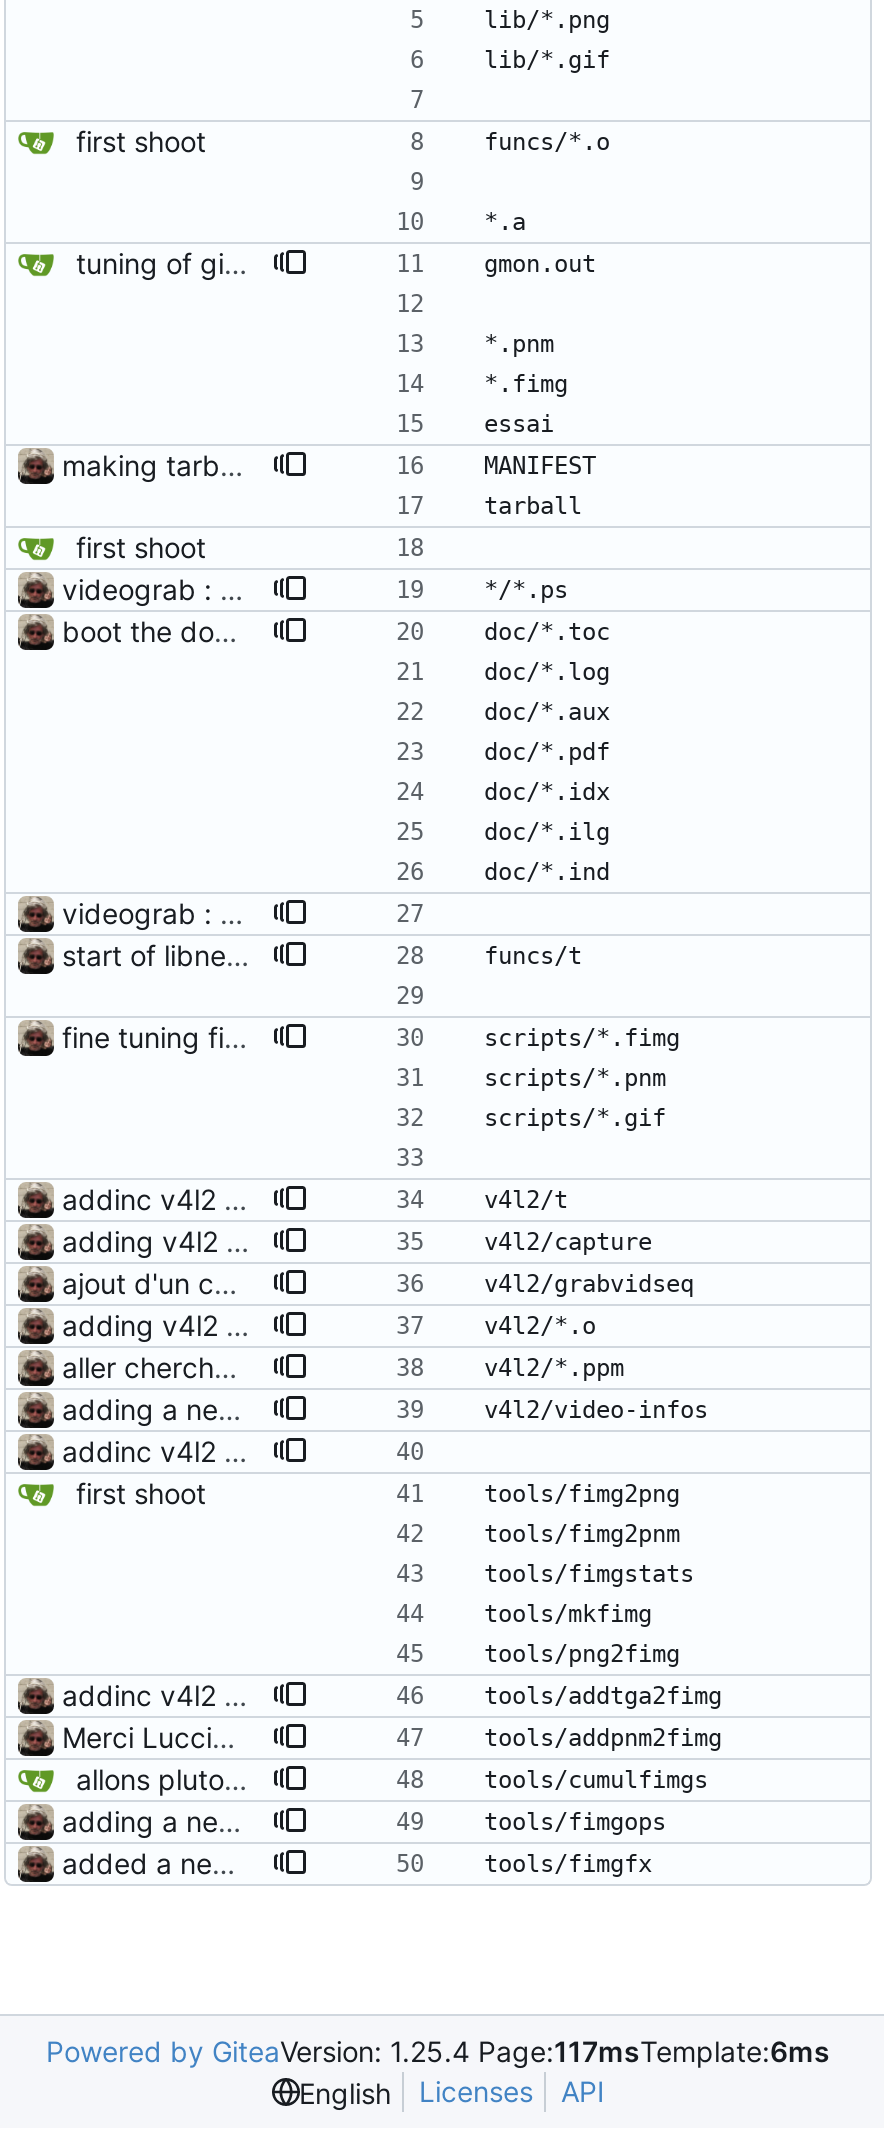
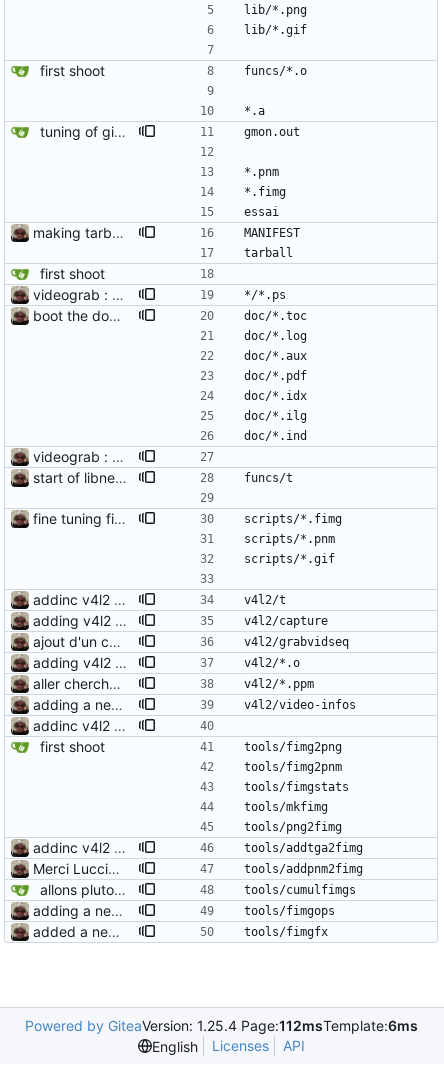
[46,2034,830,2068] Powered by GiteaVersion: 1.25.4 Page:117msTemplate:6ms -> [24,1017,417,1034] Powered by GiteaVersion: 1.25.4 Page:112msTemplate:6ms

